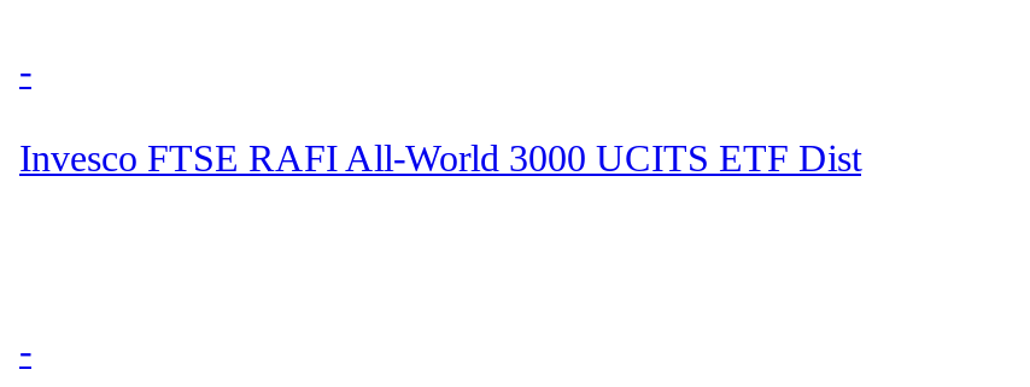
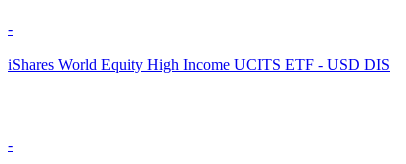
[19,138,861,179] Invesco FTSE RAFI All-World 3000 UCITS ETF Dist -> [8,56,390,73] iShares World Equity High Income UCITS ETF - USD DIS

